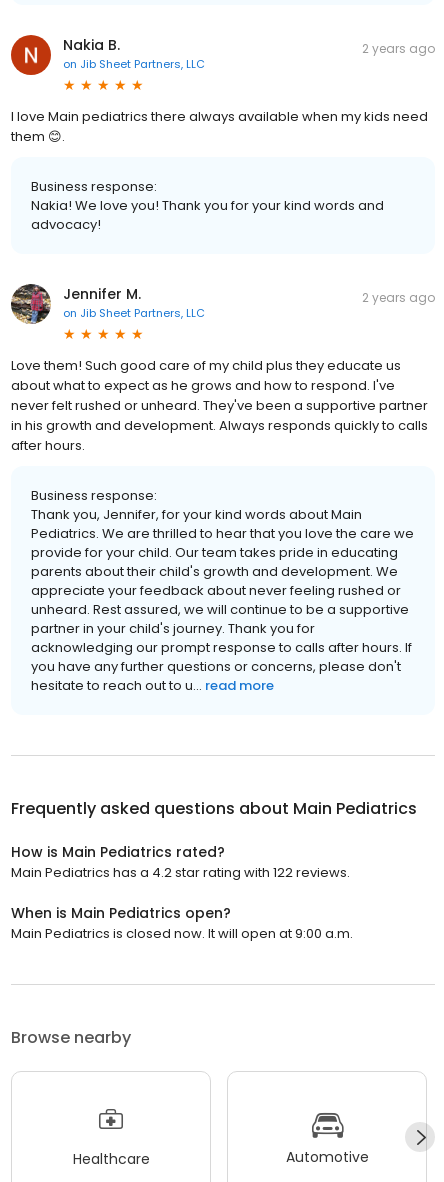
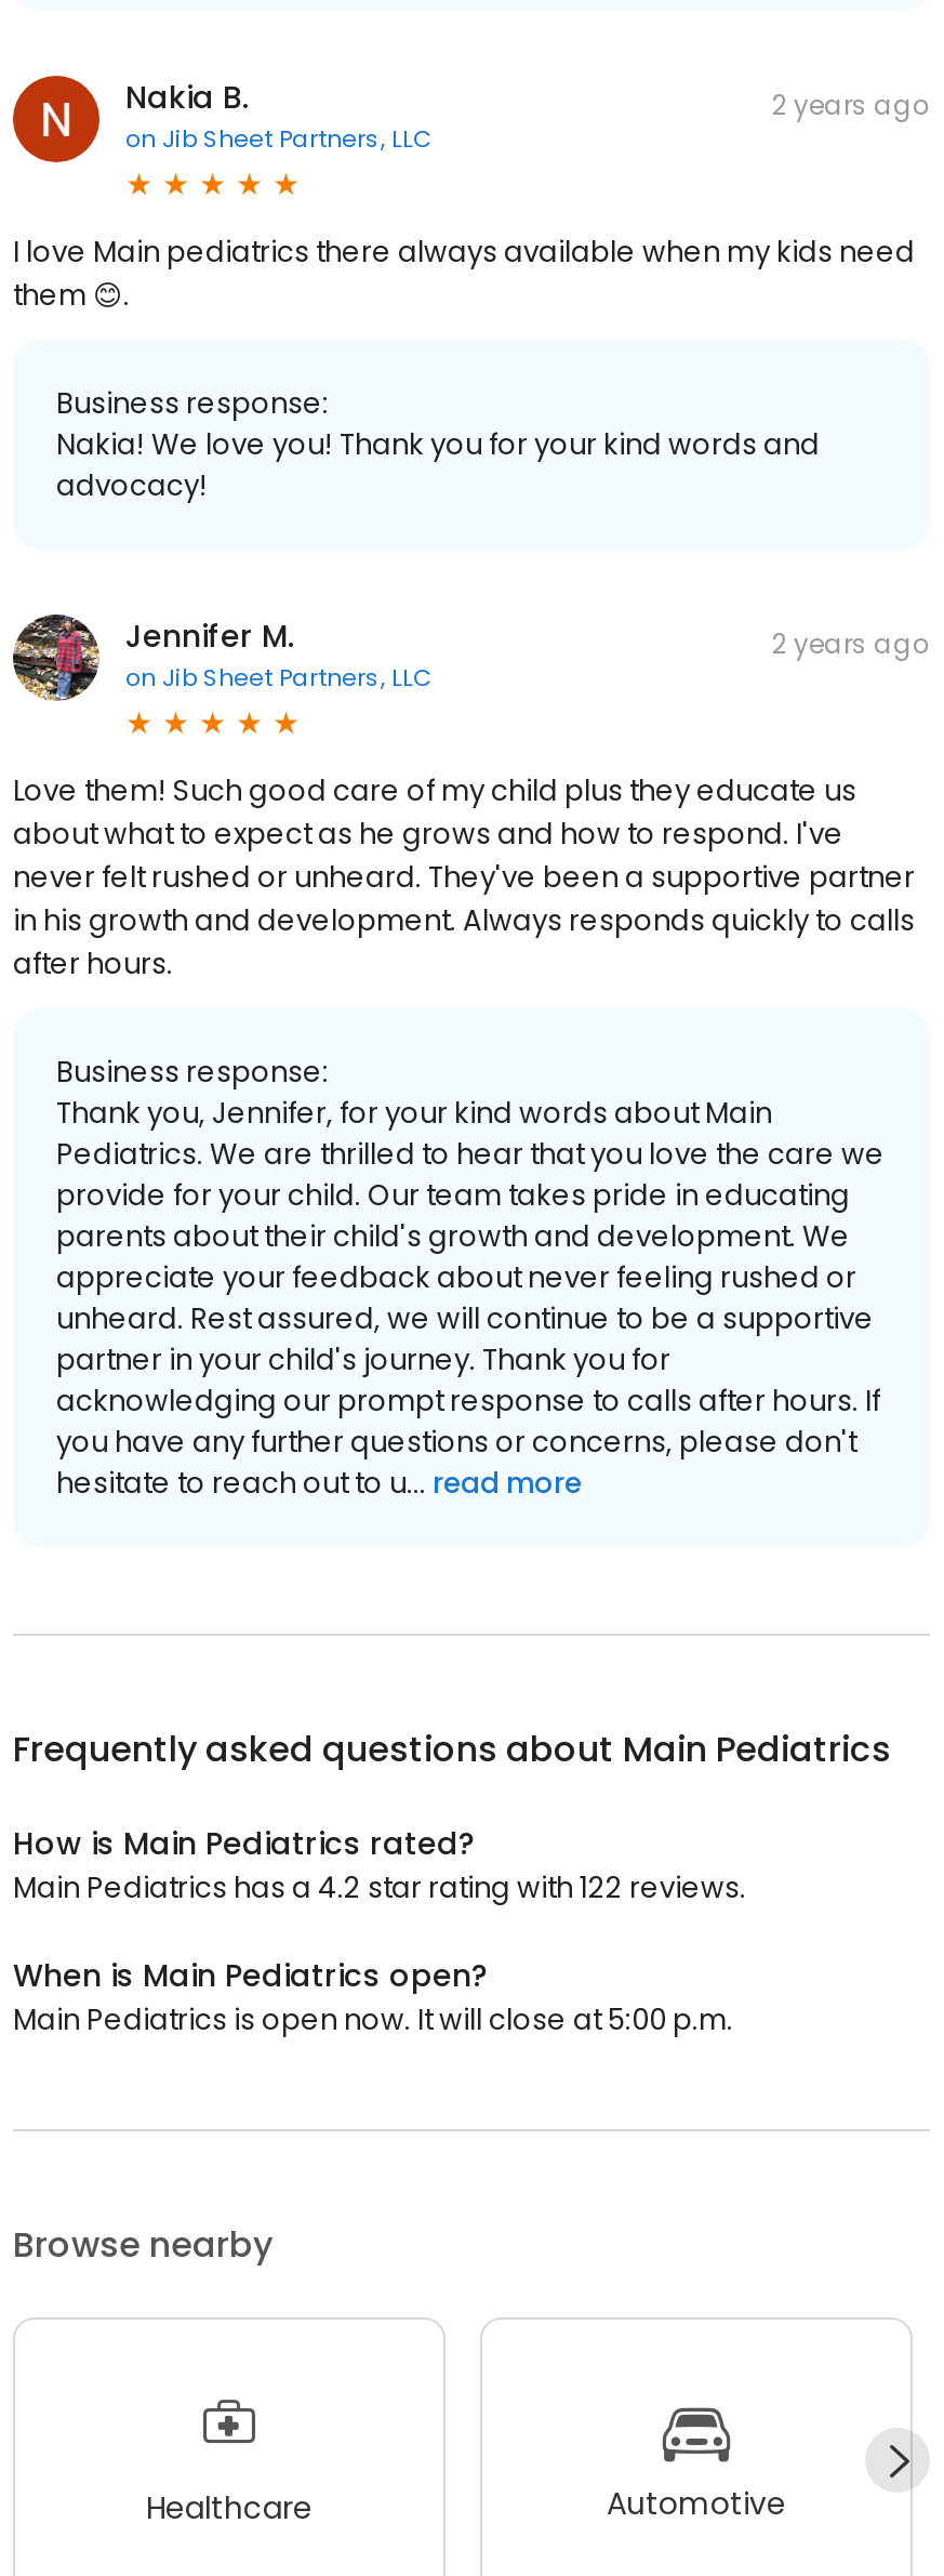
[11,924,353,943] Main Pediatrics is closed now. It will open at 9:00 a.m. -> [13,1999,733,2040] Main Pediatrics is open now. It will close at 5:00 p.m.

